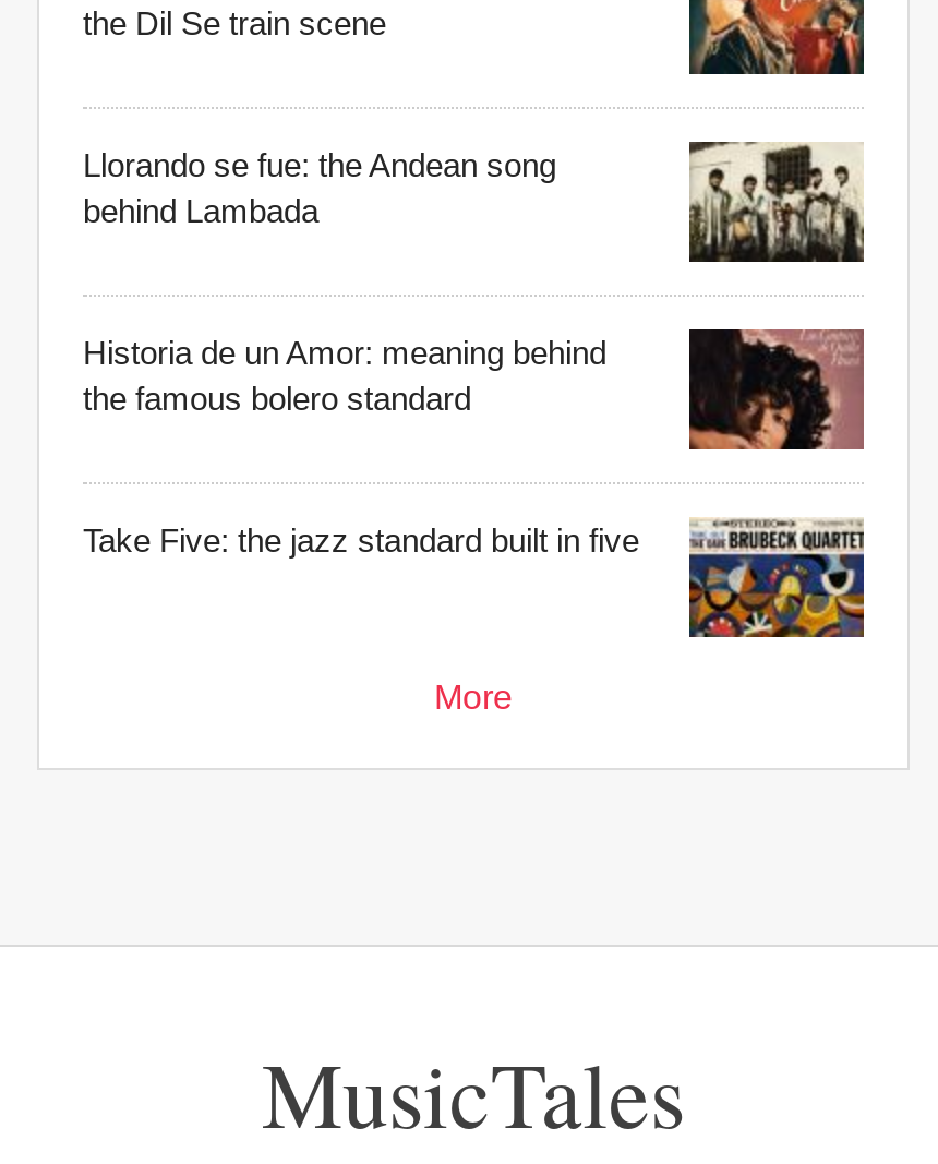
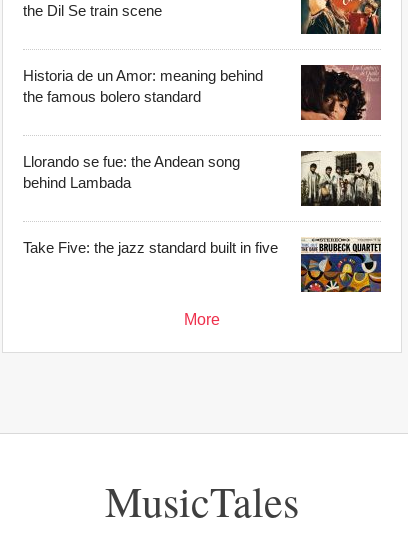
moved [83,147,556,230] -> [23,153,240,191]: Llorando se fue: the Andean song | behind Lambada
moved [83,325,862,454] -> [23,63,380,122]: [image] | Historia de un Amor: meaning behind | the famous bolero standard

